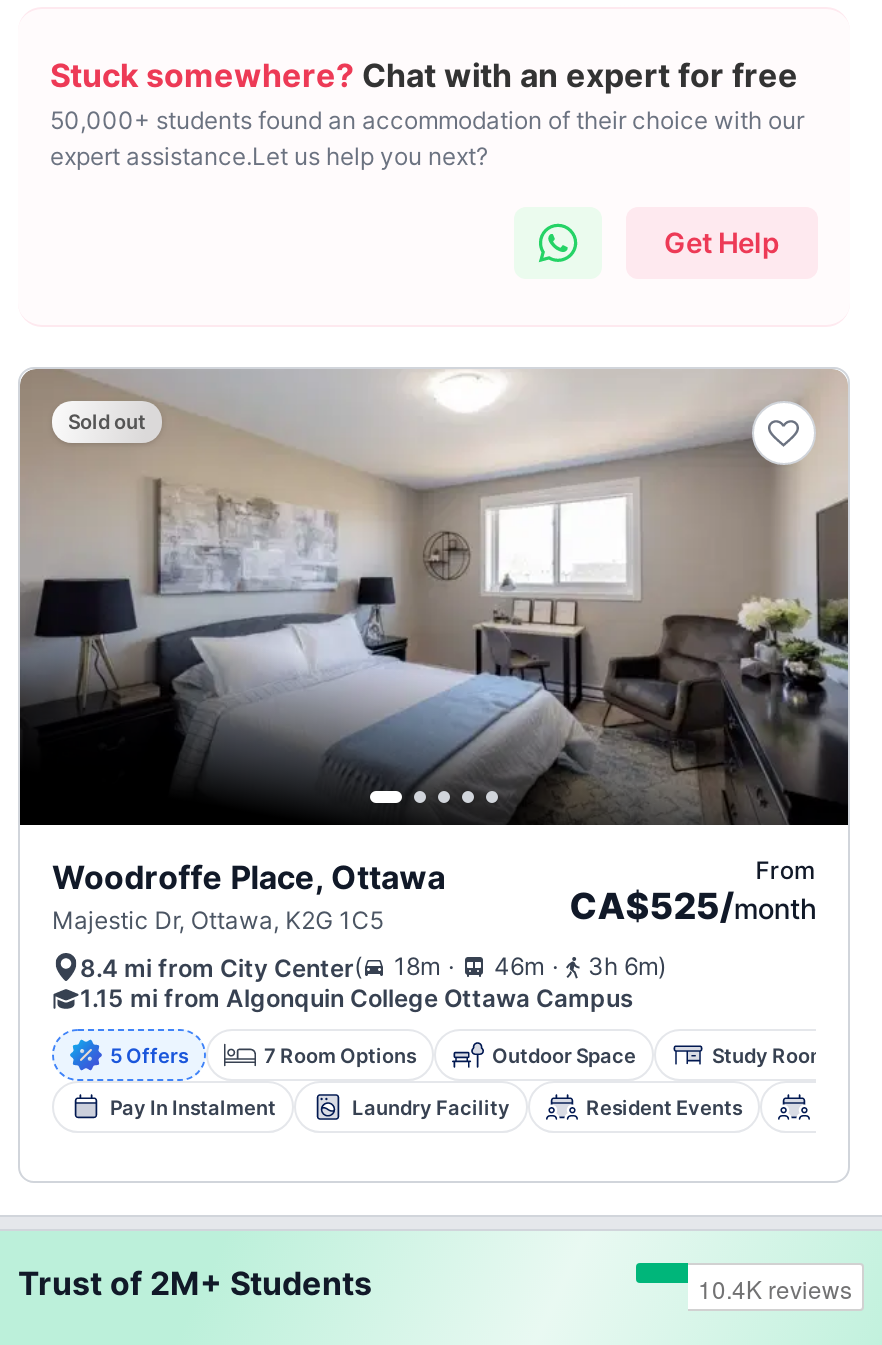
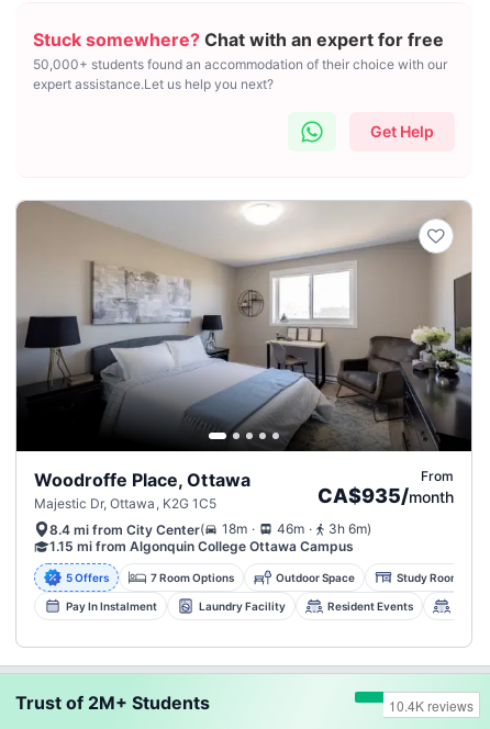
[68,409,146,433] Sold out -> none
[569,885,816,927] CA$525/month -> [317,484,454,507] CA$935/month

